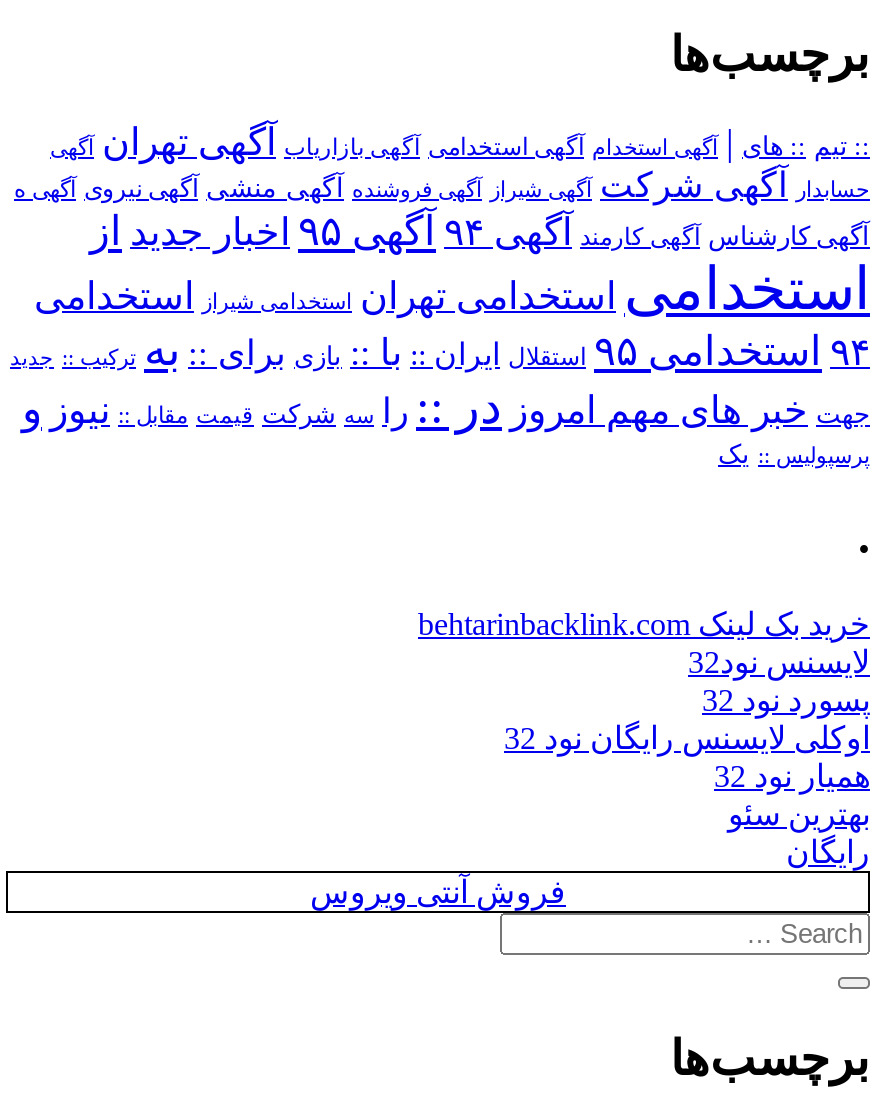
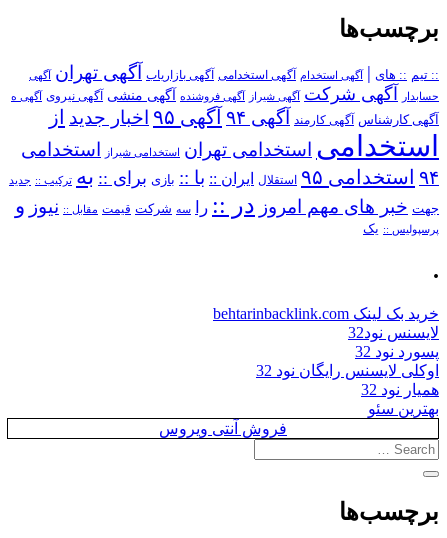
[786,836,870,870] رایگان -> none

